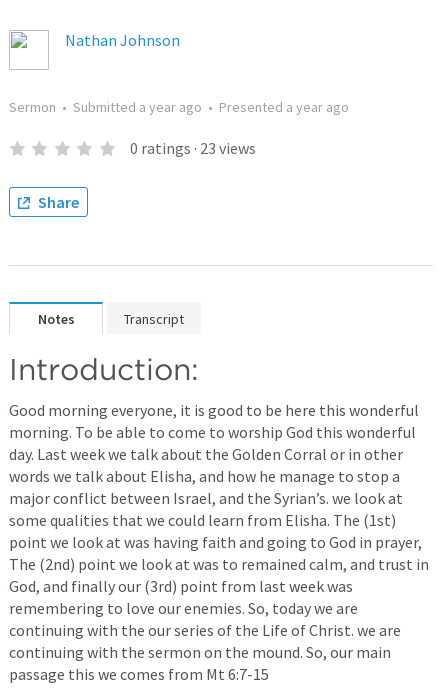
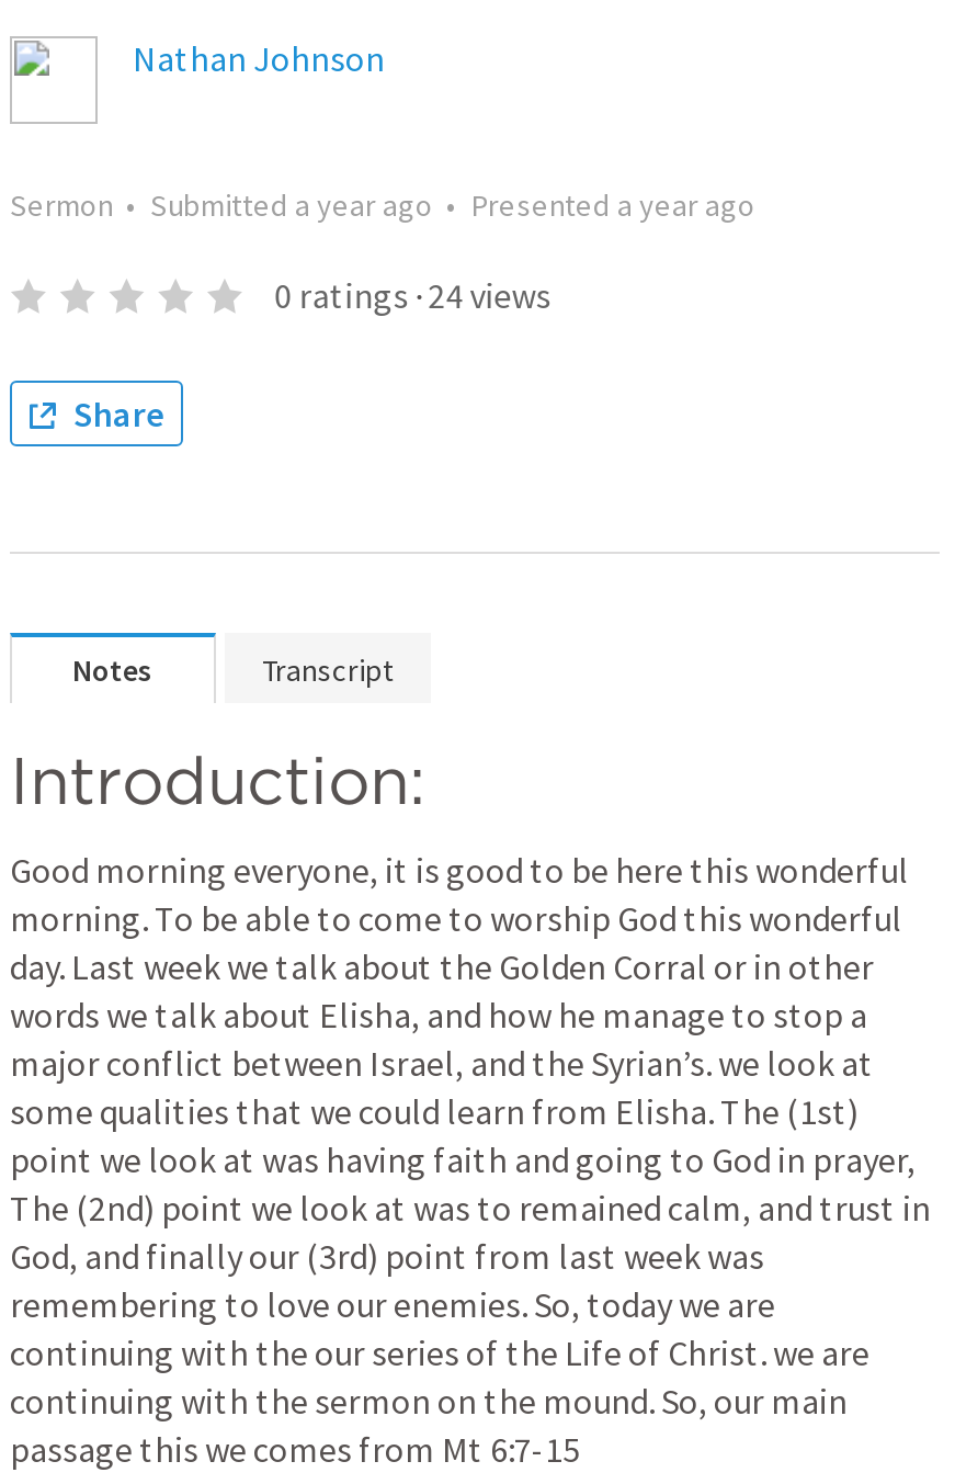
[130,138,256,158] 0 ratings · 23 views -> [275,273,551,317] 0 ratings · 24 views

